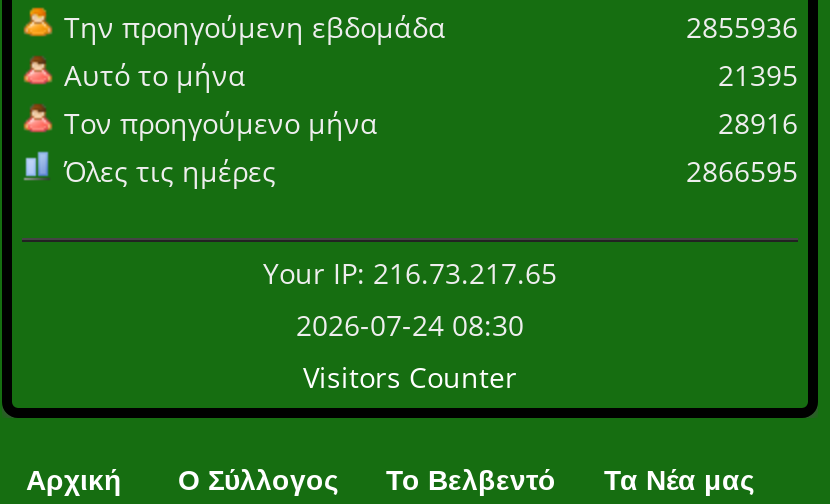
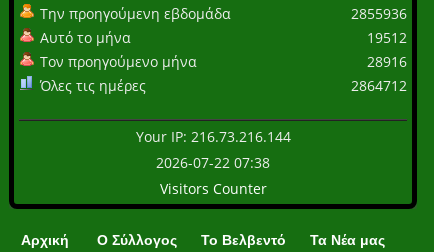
[718,55,798,93] 21395 -> [367,28,407,47] 19512
[686,151,798,189] 2866595 -> [351,76,407,95] 2864712
[263,253,557,291] Your IP: 216.73.217.65 -> [135,127,290,146] Your IP: 216.73.216.144
[296,305,524,343] 2026-07-24 08:30 -> [156,153,270,172] 2026-07-22 07:38

